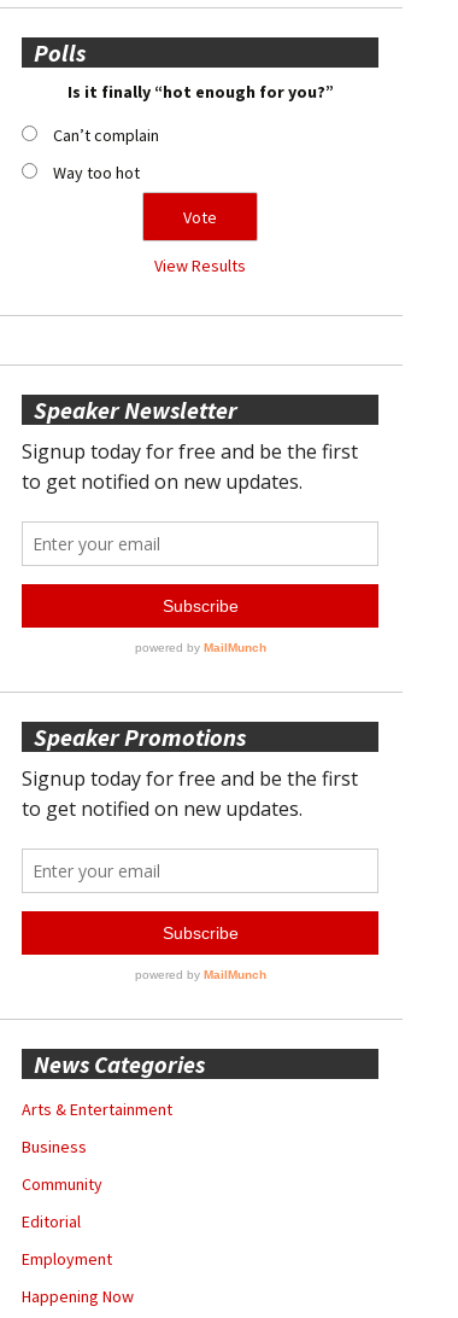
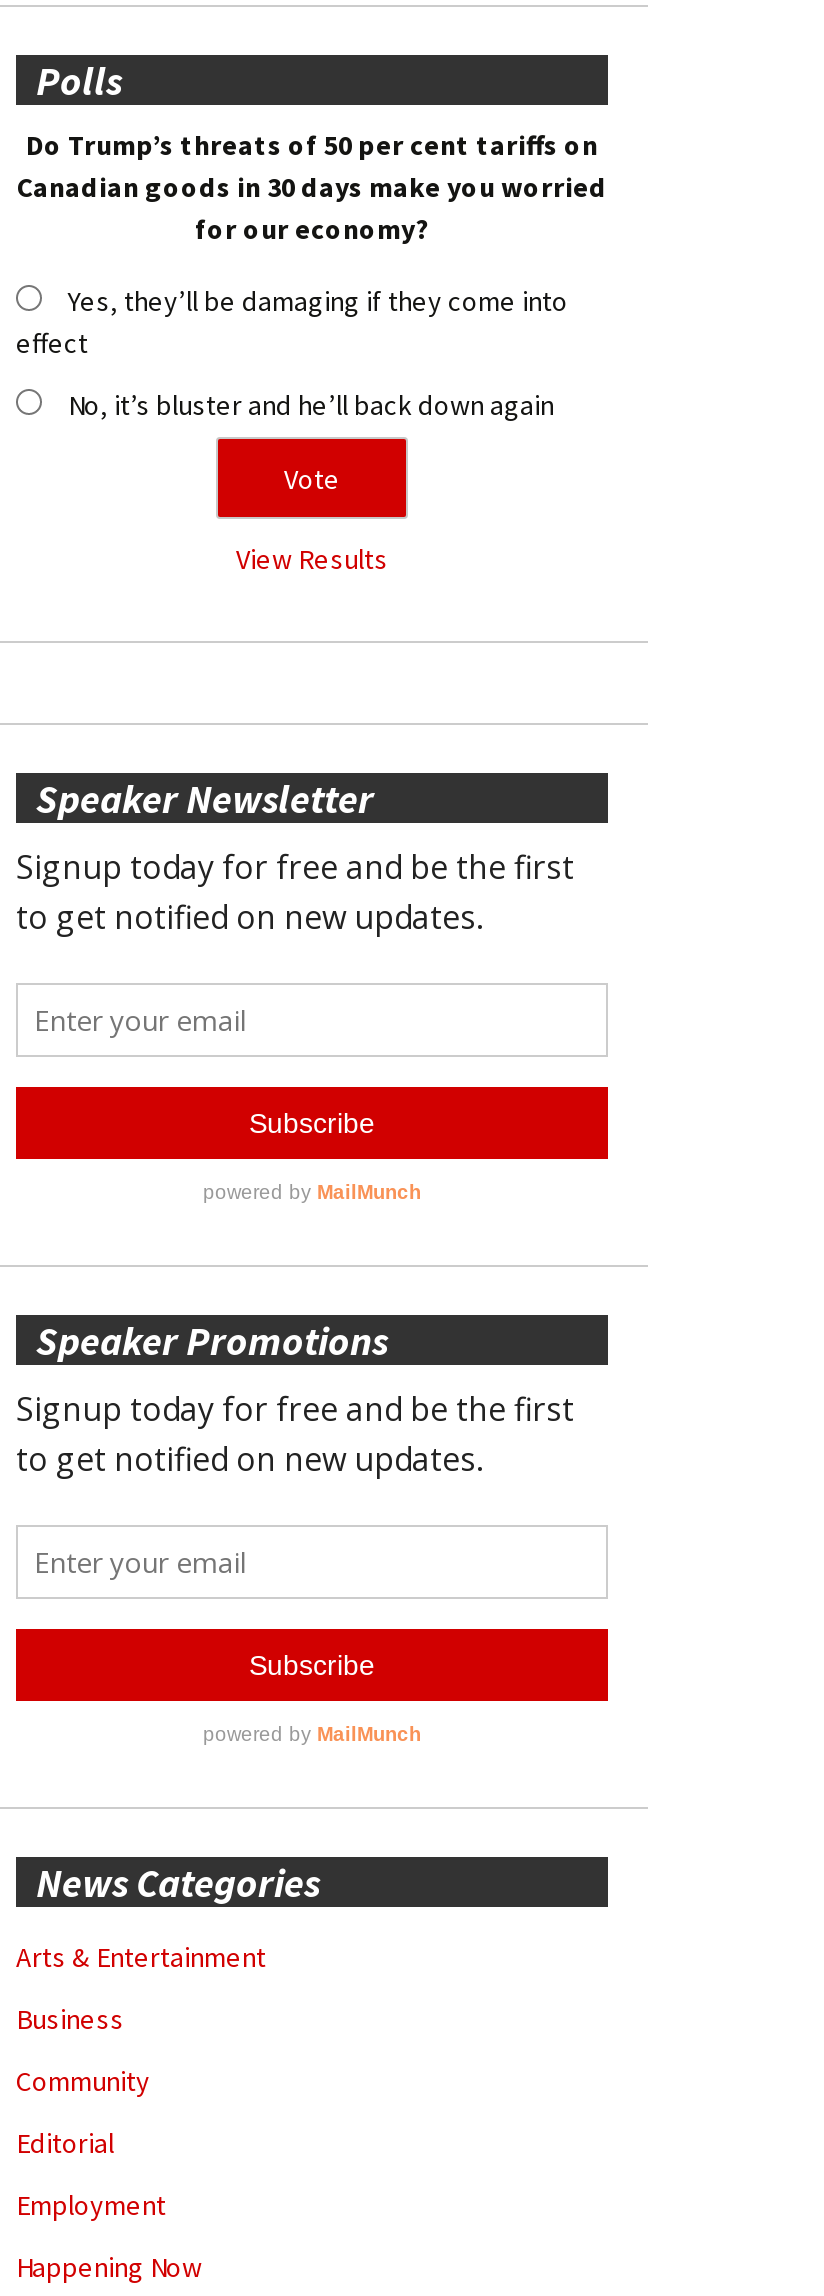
[67,81,333,102] Is it finally “hot enough for you?” -> [17,128,607,248] Do Trump’s threats of 50 per cent tariffs on | Canadian goods in 30 days make you worried | for our economy?
[53,124,159,146] Can’t complain -> [16,284,568,362] Yes, they’ll be damaging if they come into | effect
[53,161,140,183] Way too hot -> [68,388,554,424] No, it’s bluster and he’ll back down again

